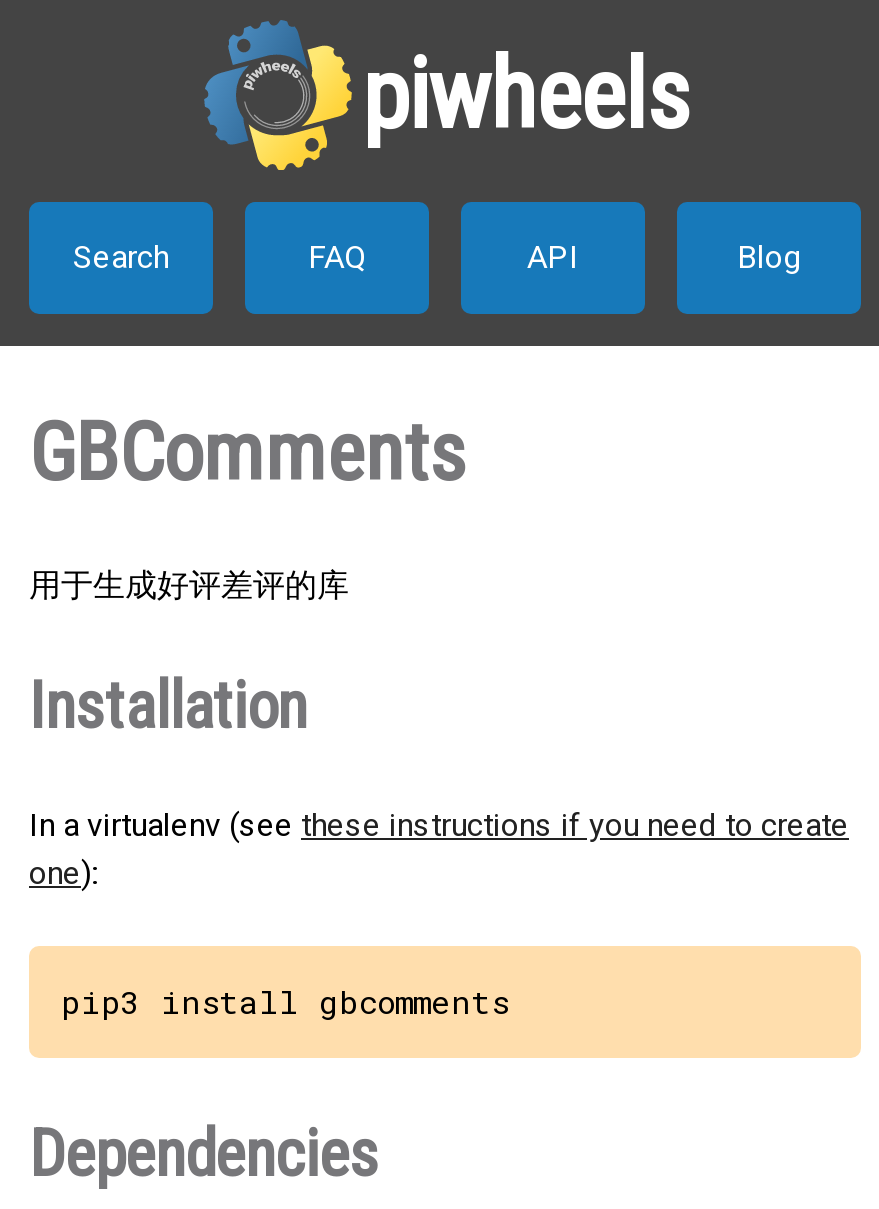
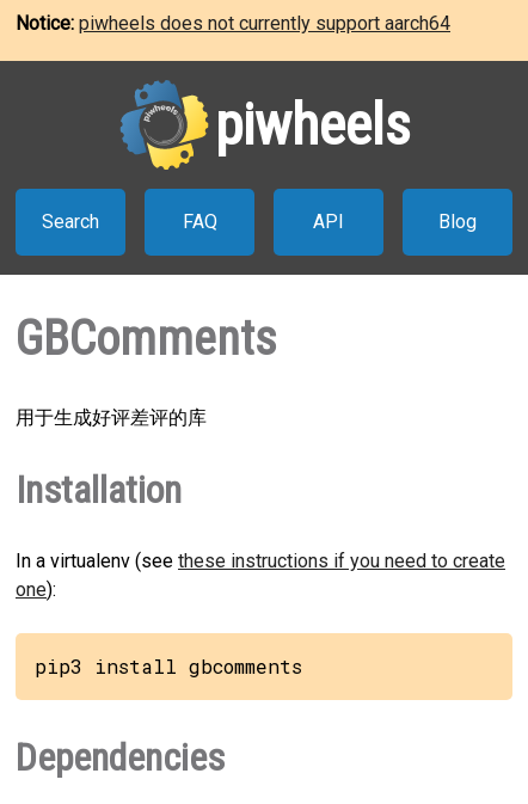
none -> [16,12,450,35] Notice: piwheels does not currently support aarch64

